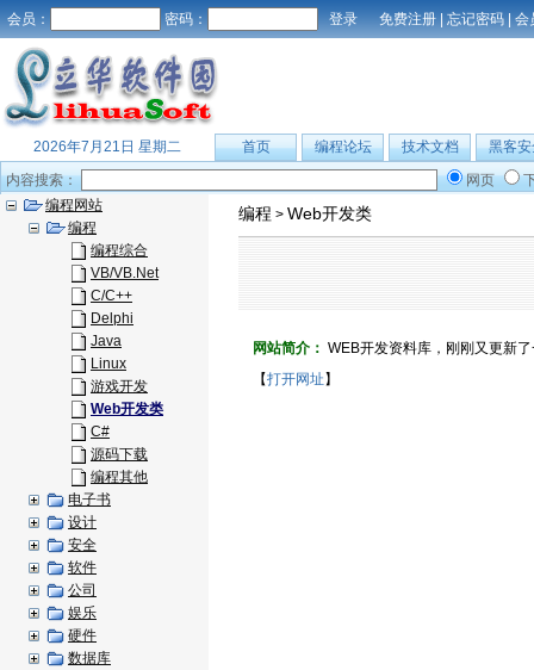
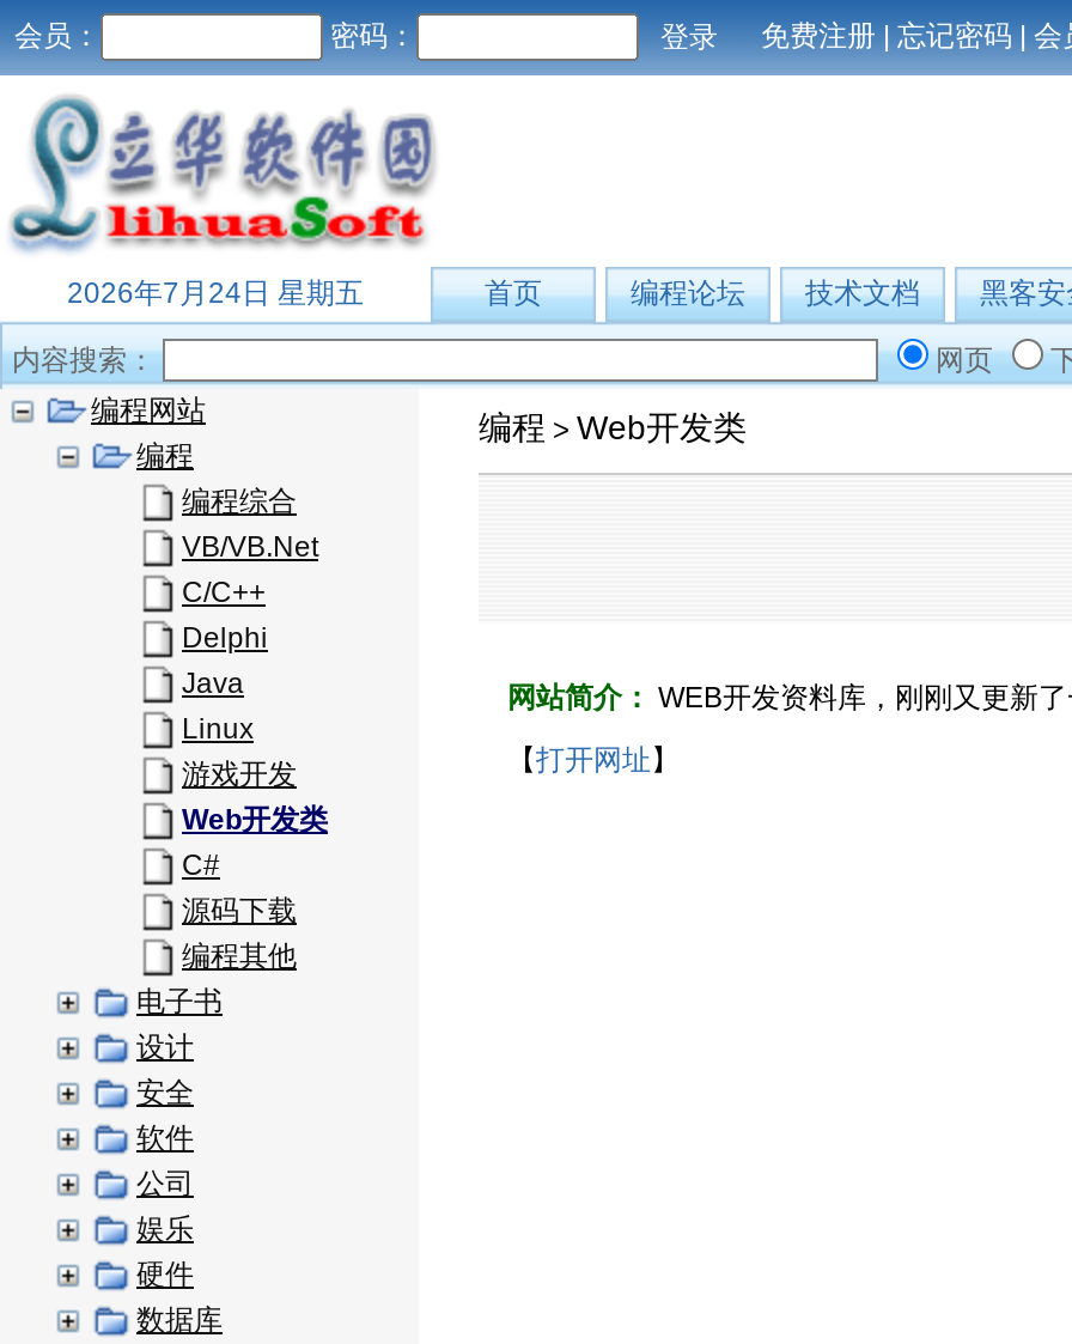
[33,138,181,155] 2026年7月21日 星期二 -> [67,276,364,310] 2026年7月24日 星期五

